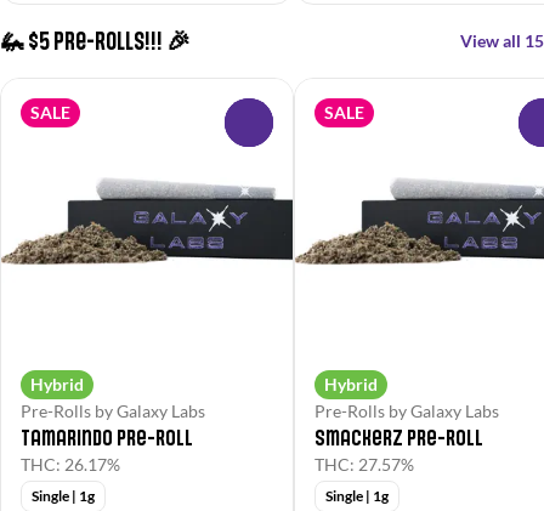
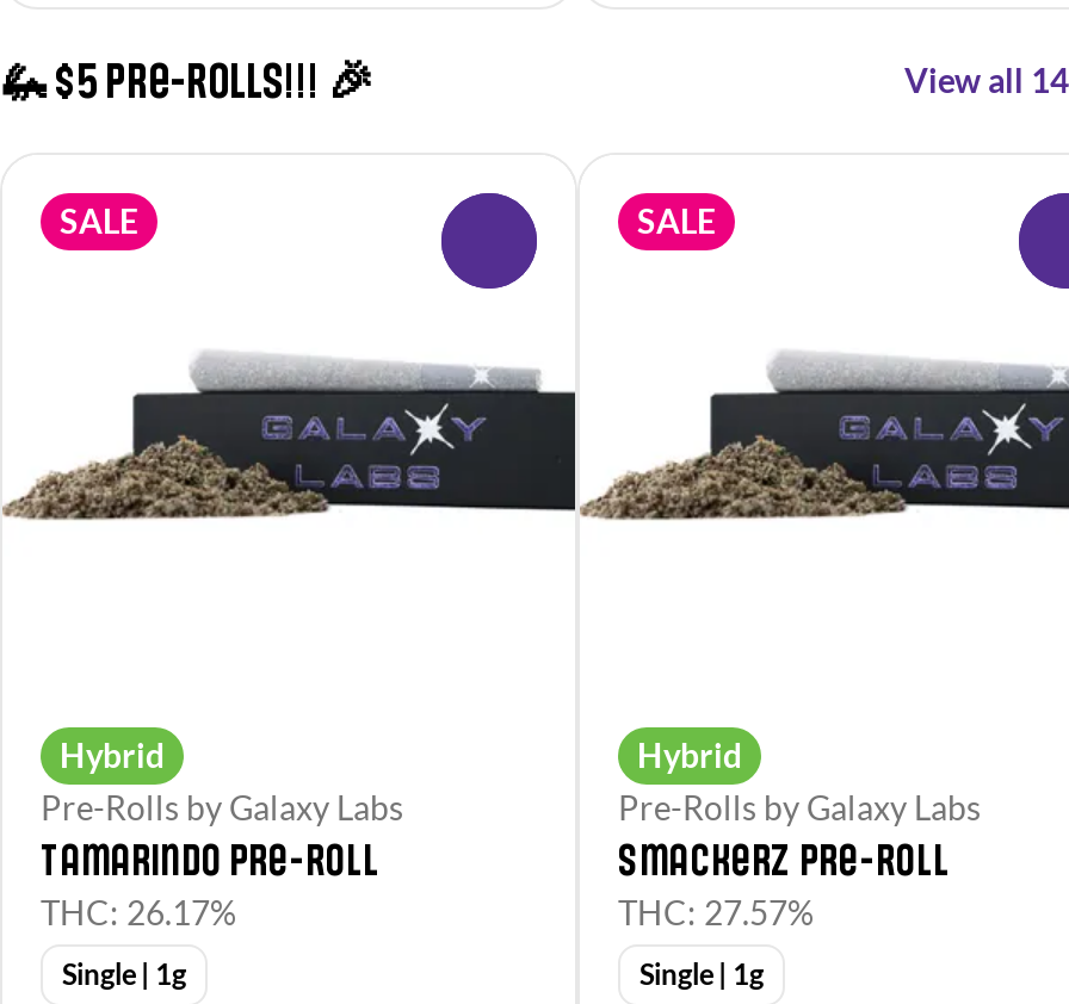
[460,30,544,51] View all 15 -> [904,60,1069,100] View all 14

